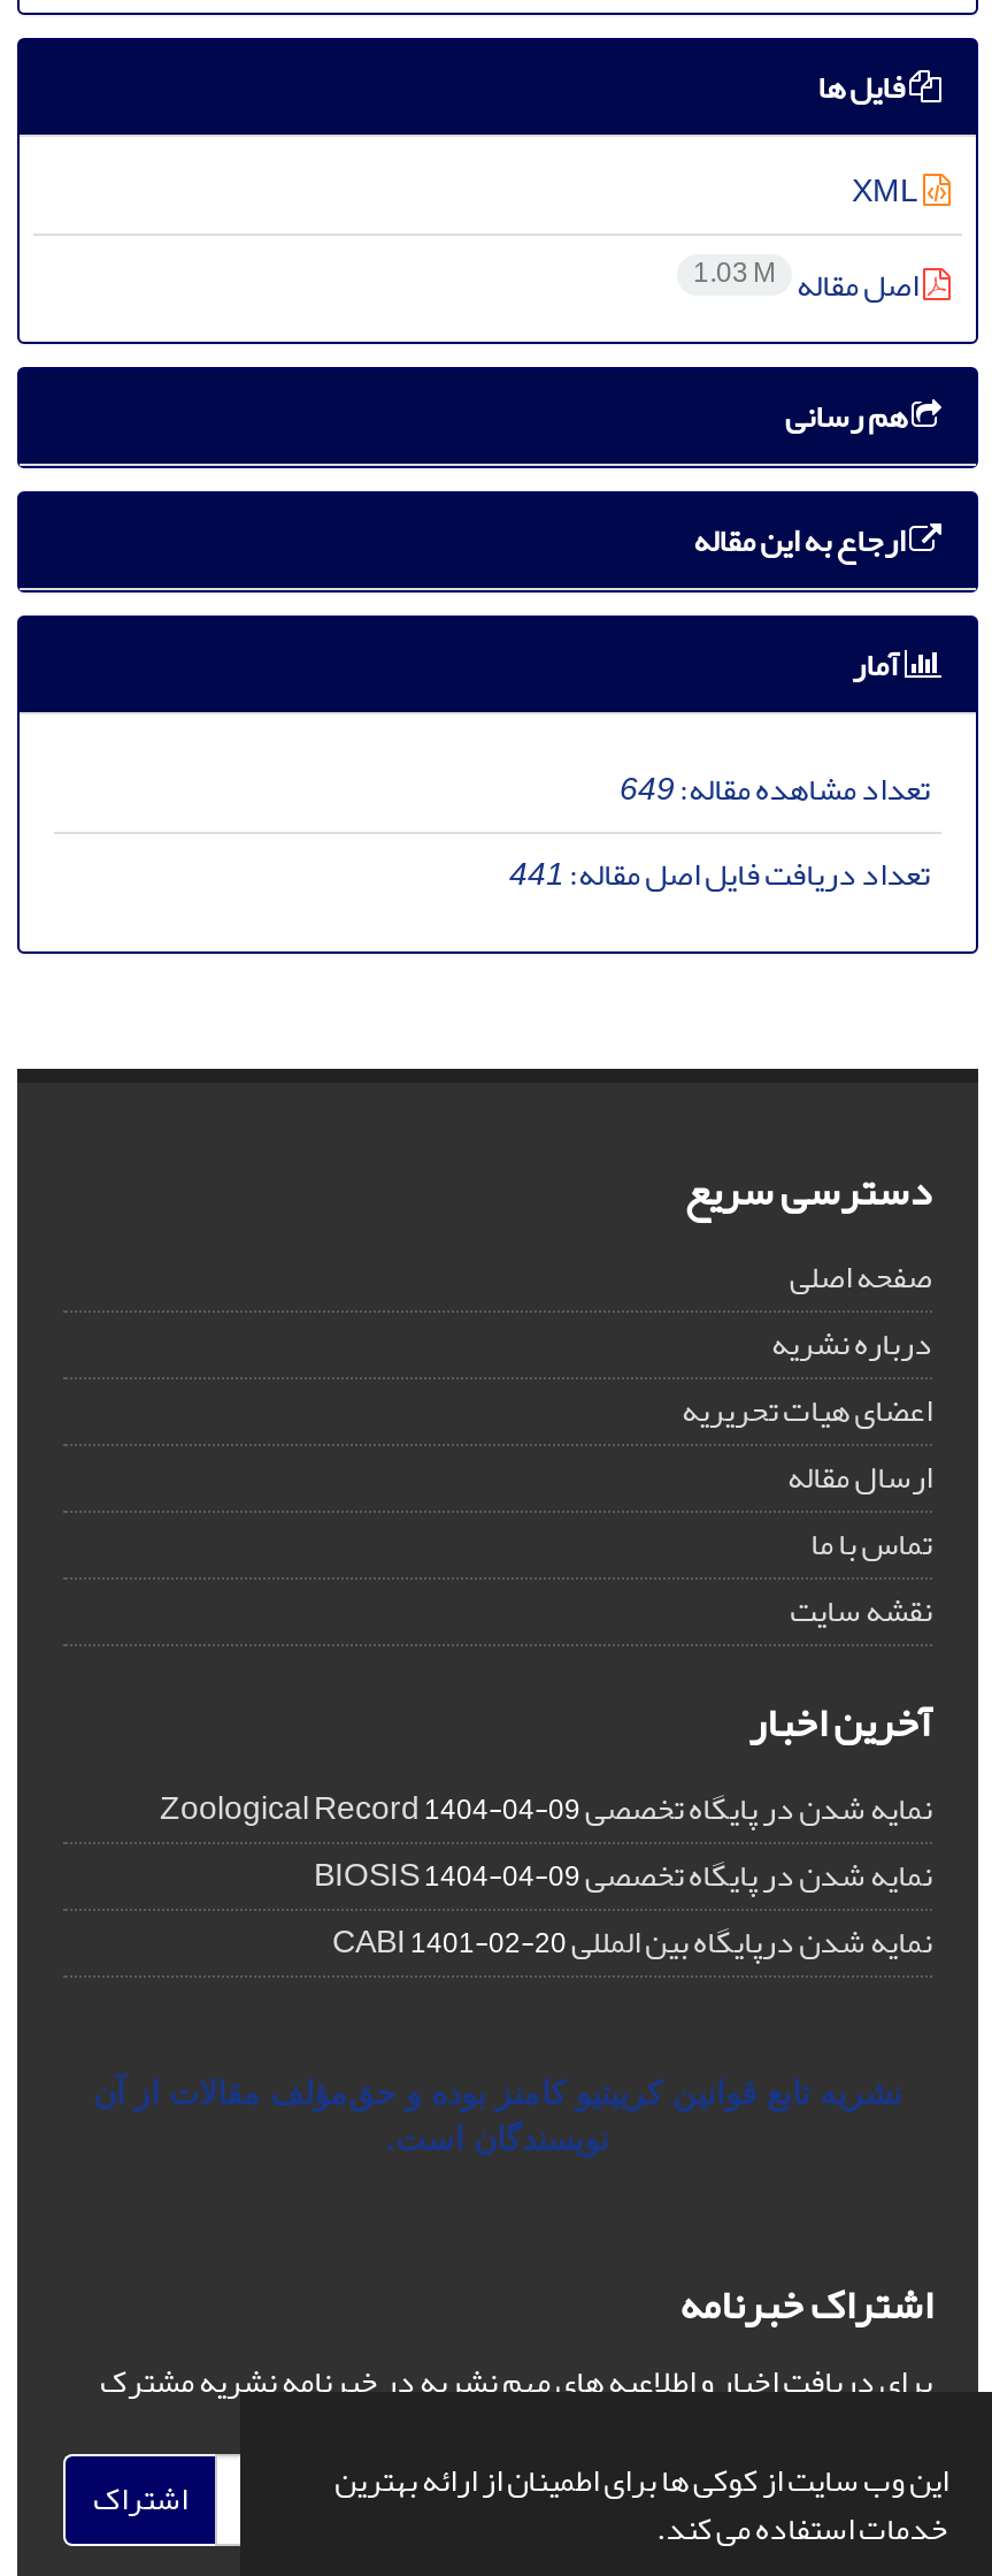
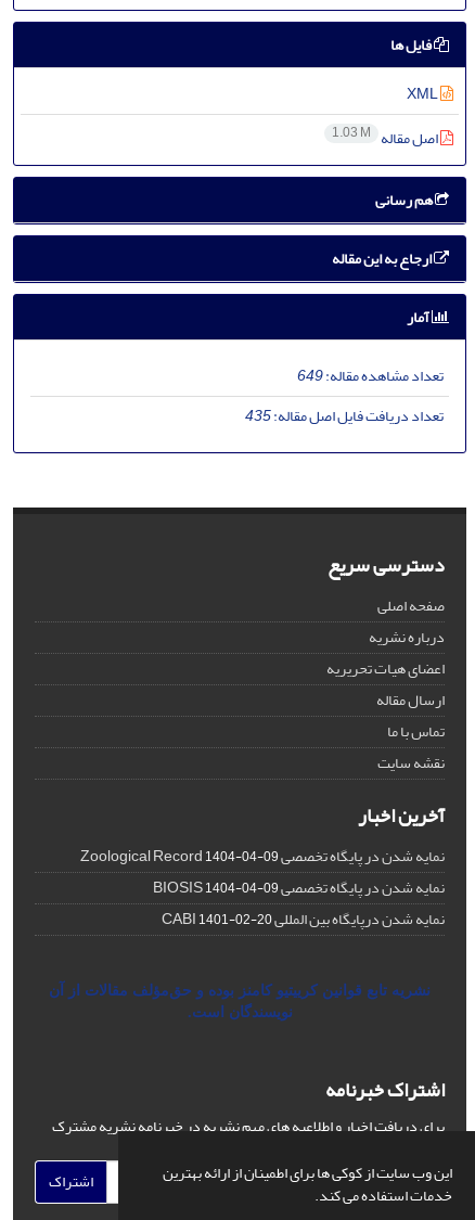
[509,842,930,905] تعداد دریافت فایل اصل مقاله:441 -> [245,401,444,430] تعداد دریافت فایل اصل مقاله:435

